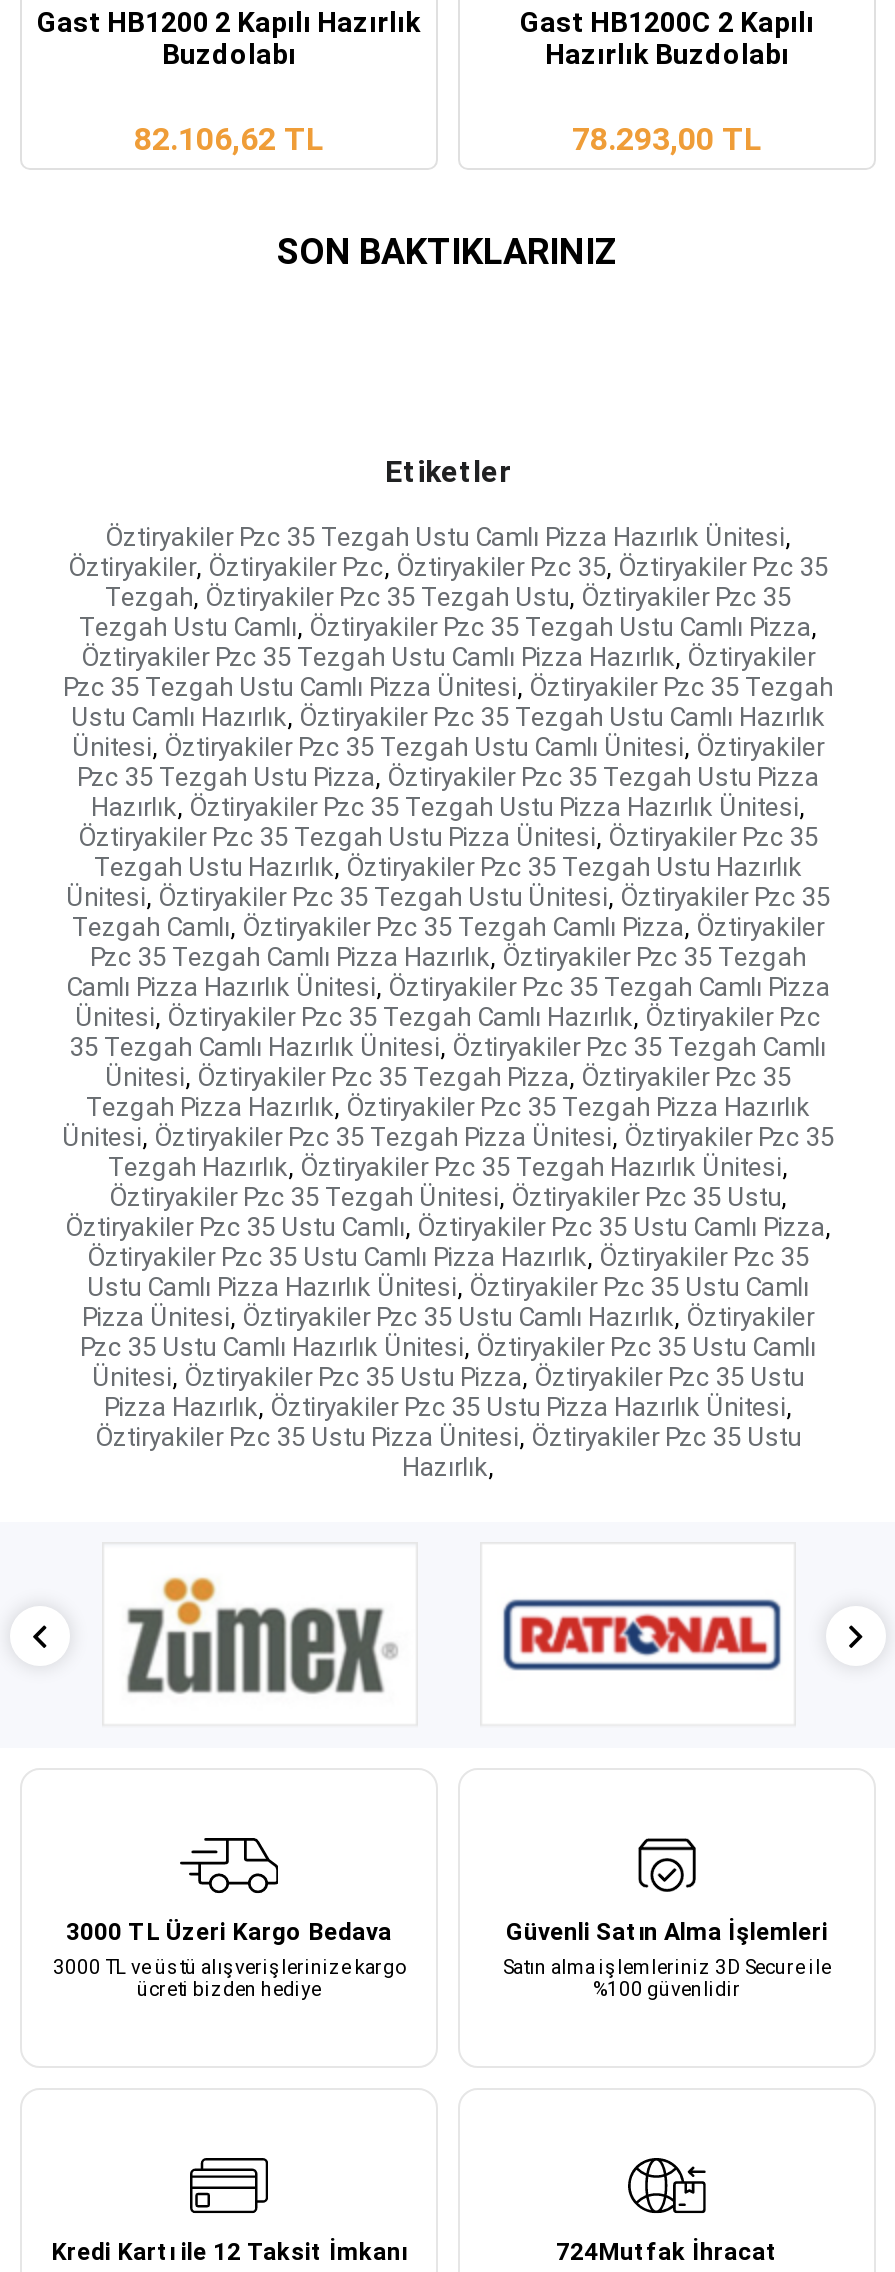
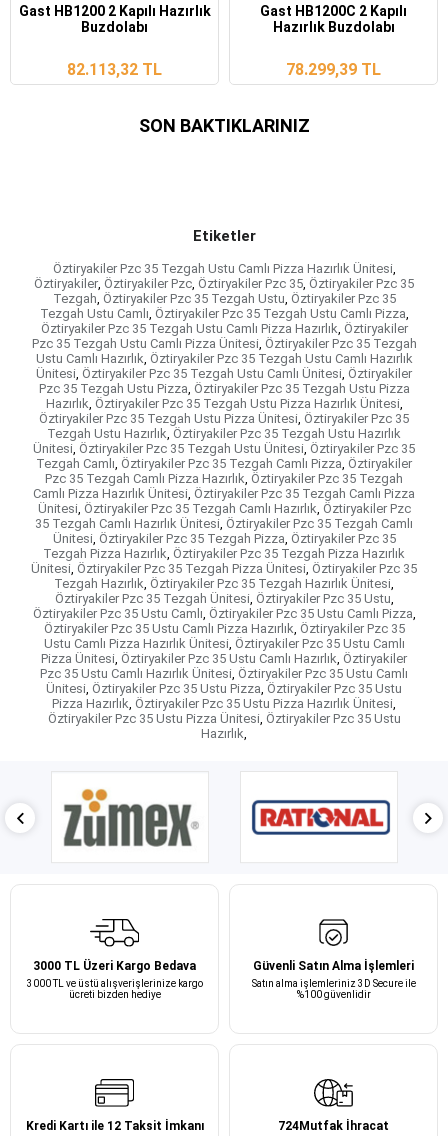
[134,121,324,159] 82.106,62 TL -> [67,60,162,79] 82.113,32 TL
[572,121,762,159] 78.293,00 TL -> [286,60,381,79] 78.299,39 TL

